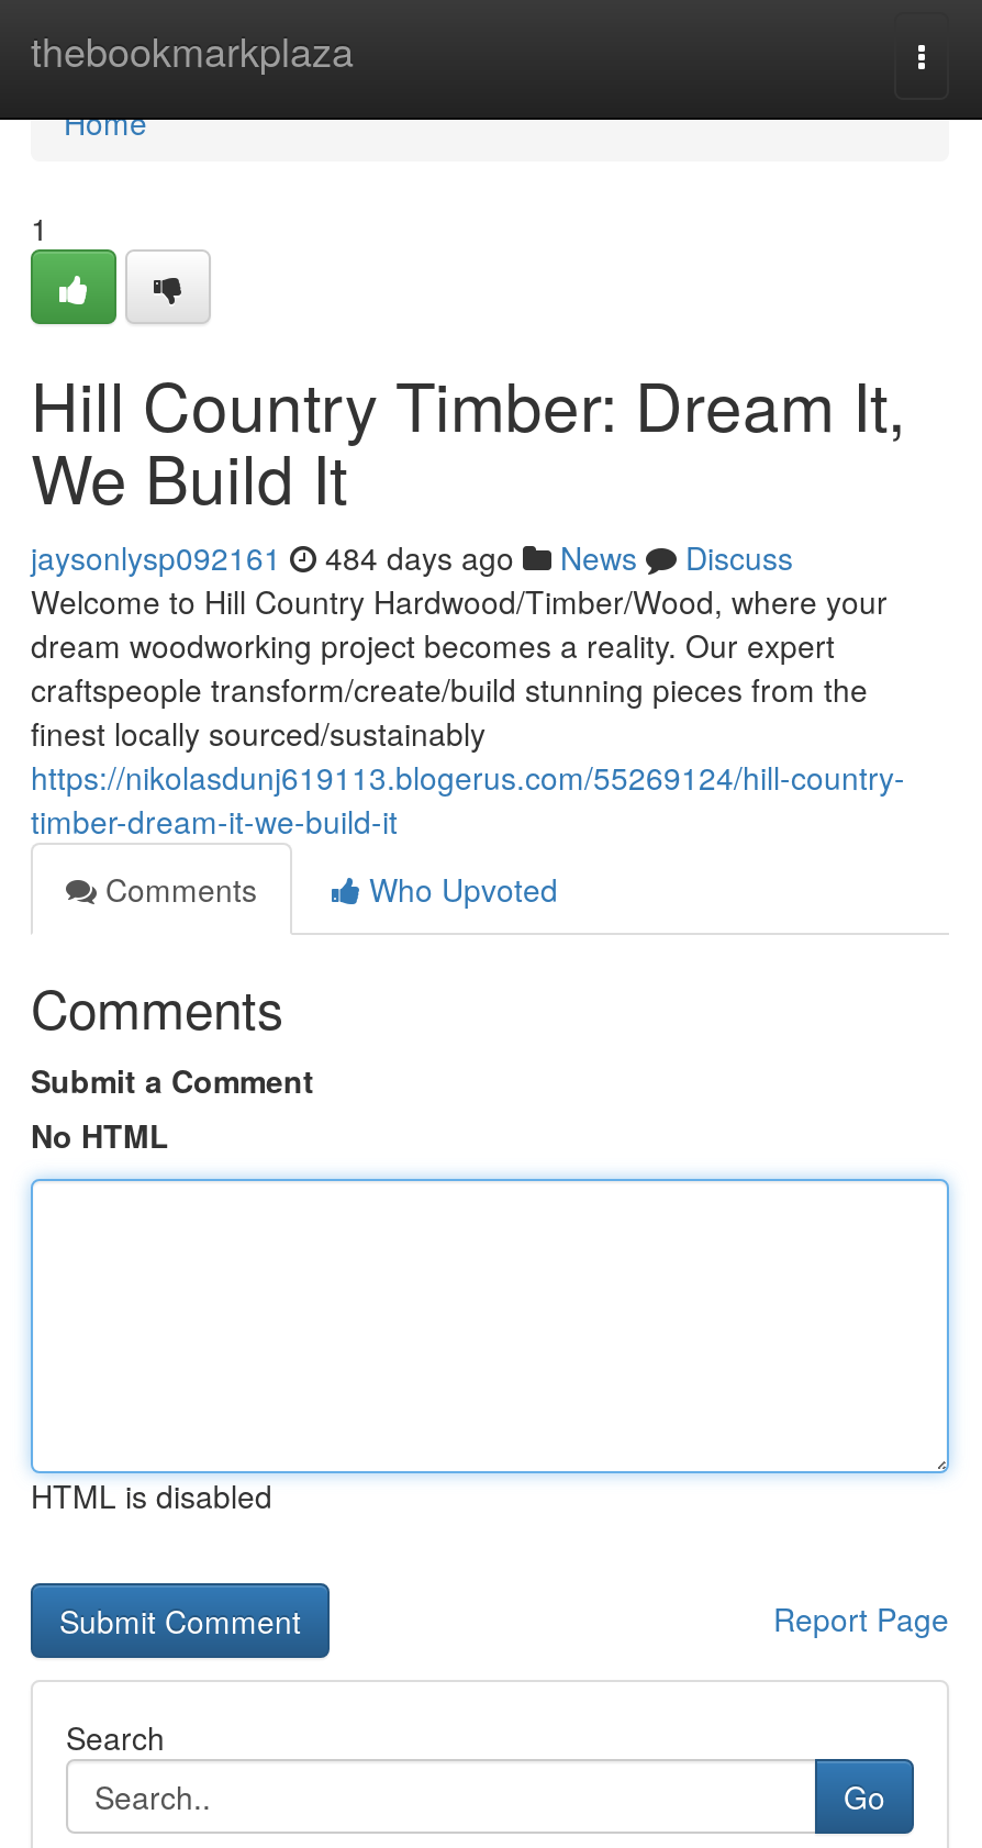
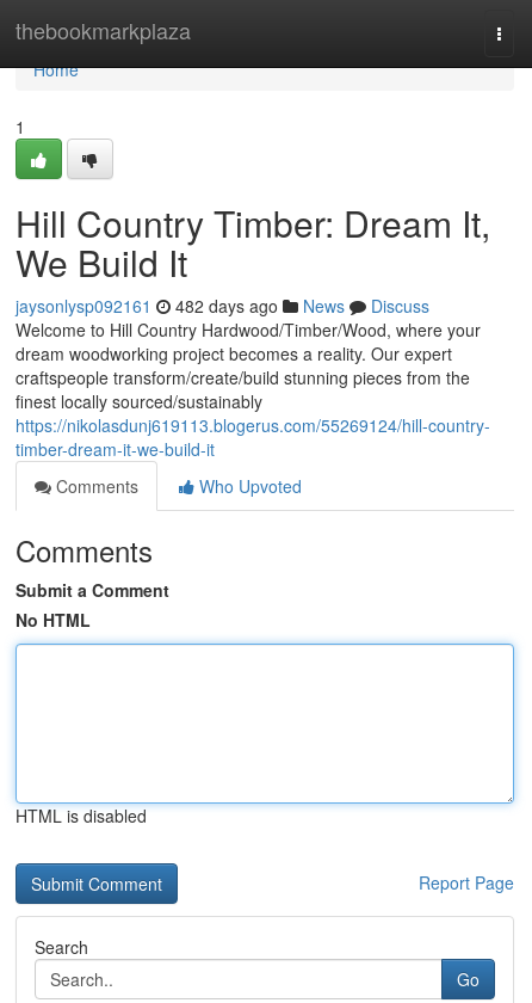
[31,535,793,579] jaysonlysp092161 484 days ago News Discuss -> [16,294,429,318] jaysonlysp092161 482 days ago News Discuss

